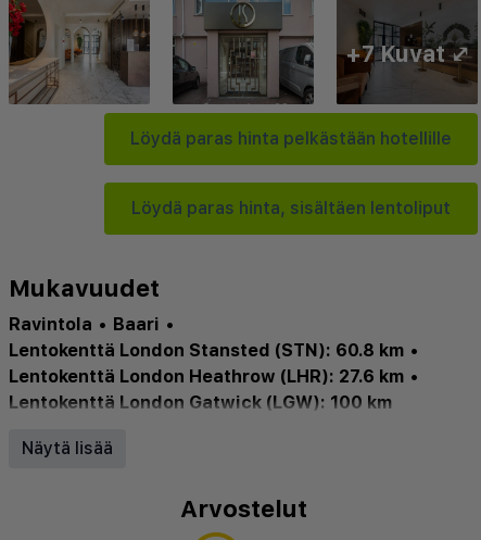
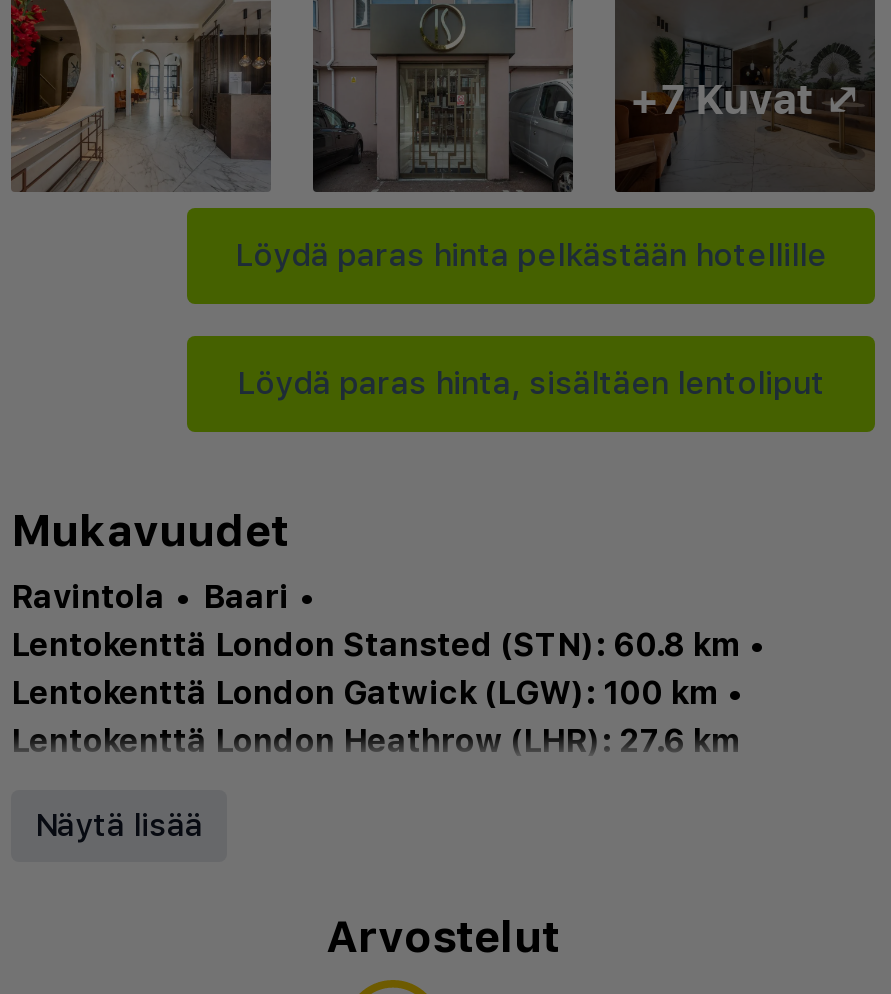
[9,366,419,387] Lentokenttä London Heathrow (LHR): 27.6 km • -> [11,674,745,712] Lentokenttä London Gatwick (LGW): 100 km •
[9,392,392,413] Lentokenttä London Gatwick (LGW): 100 km -> [11,722,739,760] Lentokenttä London Heathrow (LHR): 27.6 km

